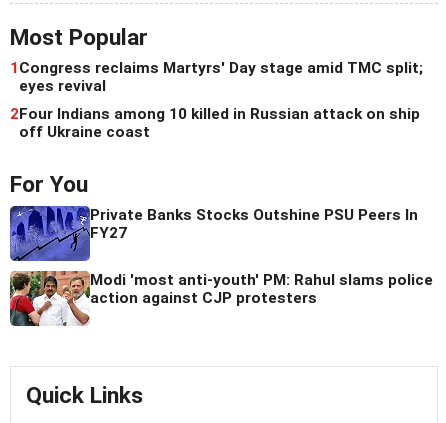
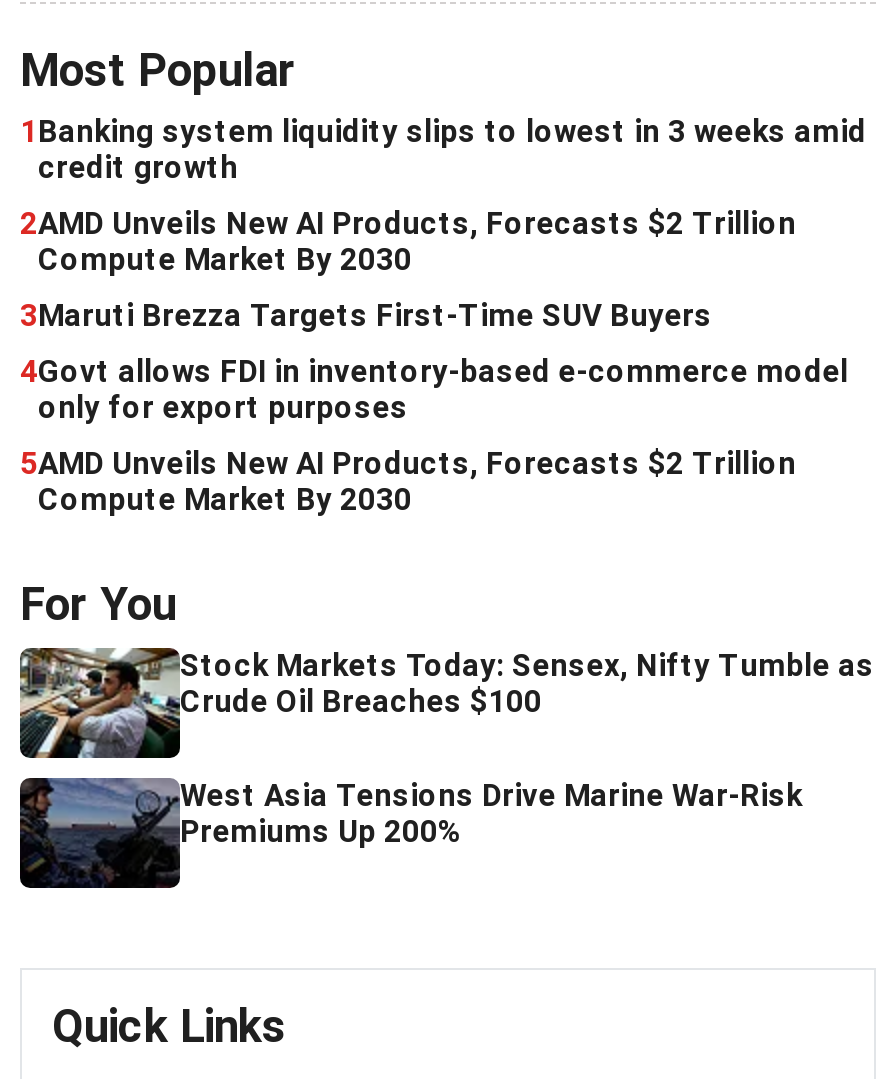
[10,59,423,141] 1 Congress reclaims Martyrs' Day stage amid TMC split; | eyes revival | 2Four Indians among 10 killed in Russian attack on ship | off Ukraine coast -> [20,115,866,519] 1 Banking system liquidity slips to lowest in 3 weeks amid | credit growth | 2AMD Unveils New AI Products, Forecasts $2 Trillion | Compute Market By 2030 | 3Maruti Brezza Targets First-Time SUV Buyers | 4Govt allows FDI in inventory-based e-commerce model | only for export purposes | 5AMD Unveils New AI Products, Forecasts $2 Trillion | Compute Market By 2030
[9,205,418,262] [image] | Private Banks Stocks Outshine PSU Peers In | FY27 -> [18,646,874,760] [image] | Stock Markets Today: Sensex, Nifty Tumble as | Crude Oil Breaches $100
[9,270,433,327] [image] | Modi 'most anti-youth' PM: Rahul slams police | action against CJP protesters -> [18,776,802,890] [image] | West Asia Tensions Drive Marine War-Risk | Premiums Up 200%

